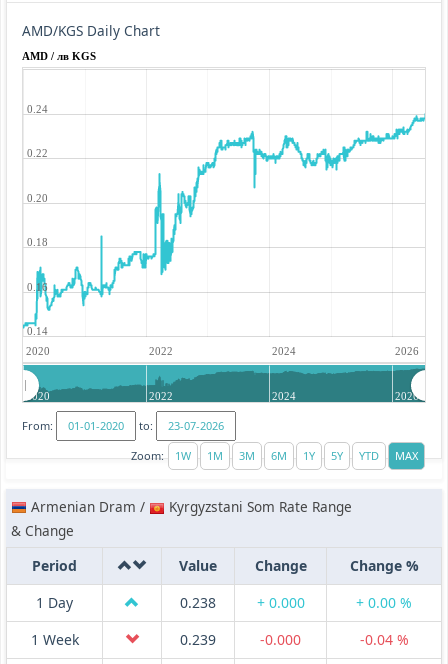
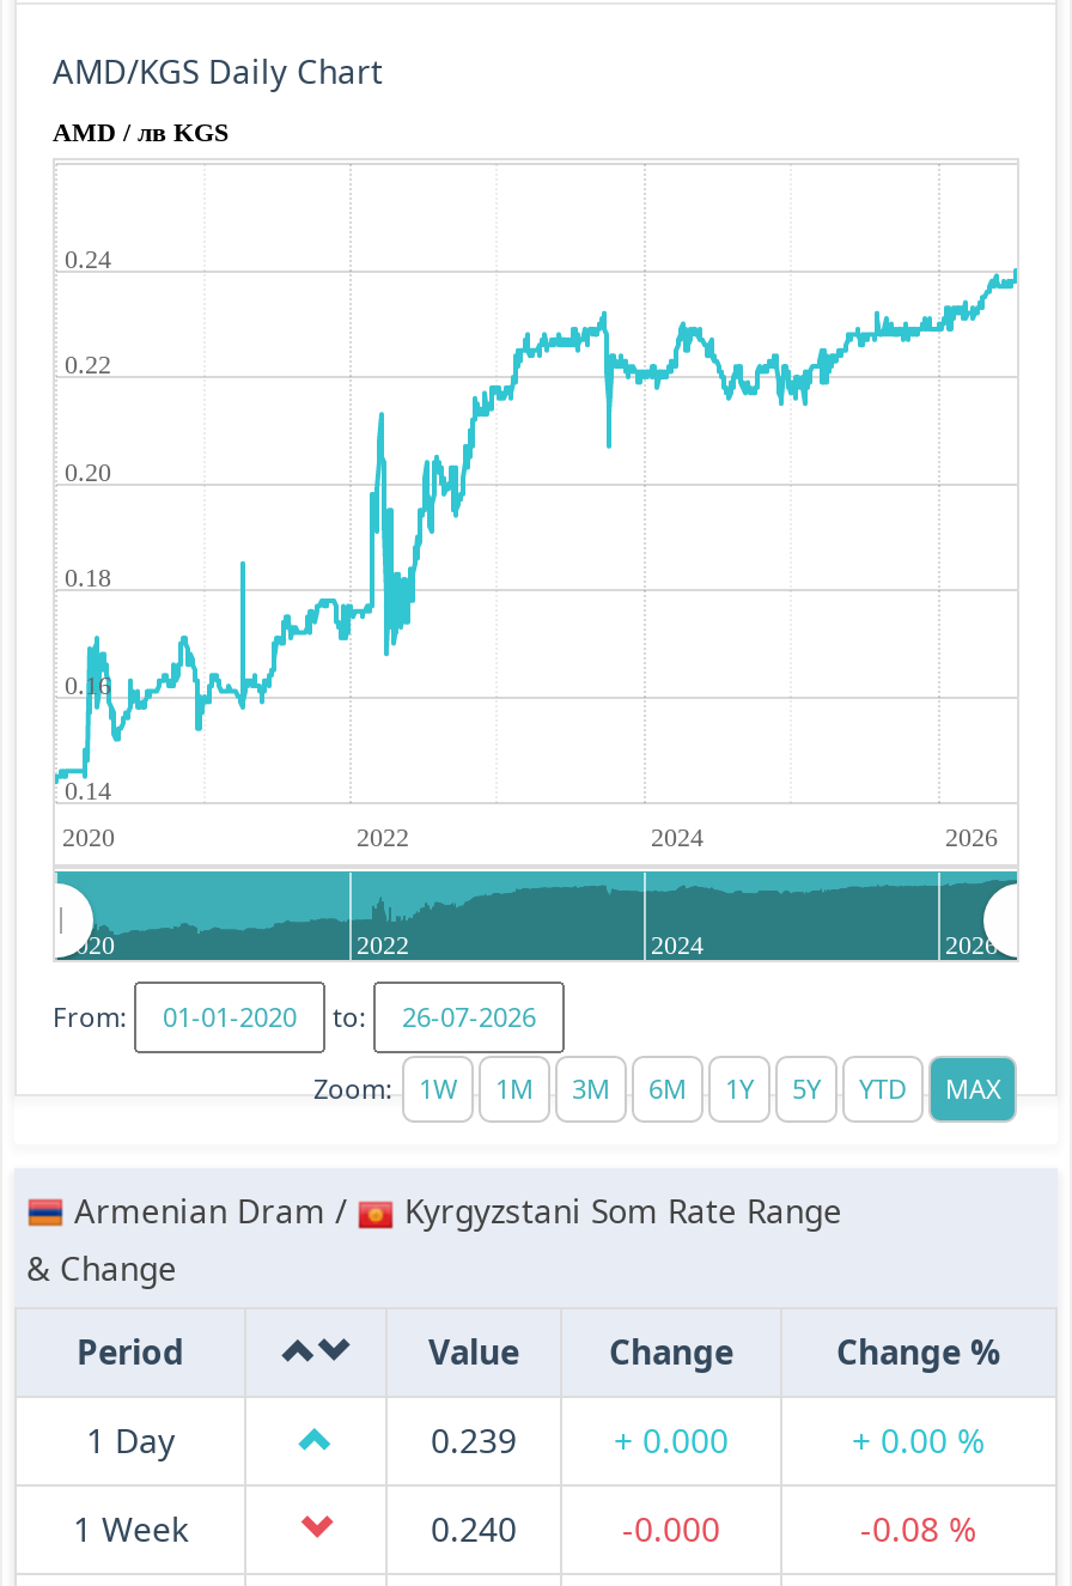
[180,593,216,612] 0.238 -> [431,1418,517,1463] 0.239
[180,630,216,649] 0.239 -> [431,1507,517,1552] 0.240
[359,630,408,649] -0.04 % -> [860,1507,977,1552] -0.08 %

